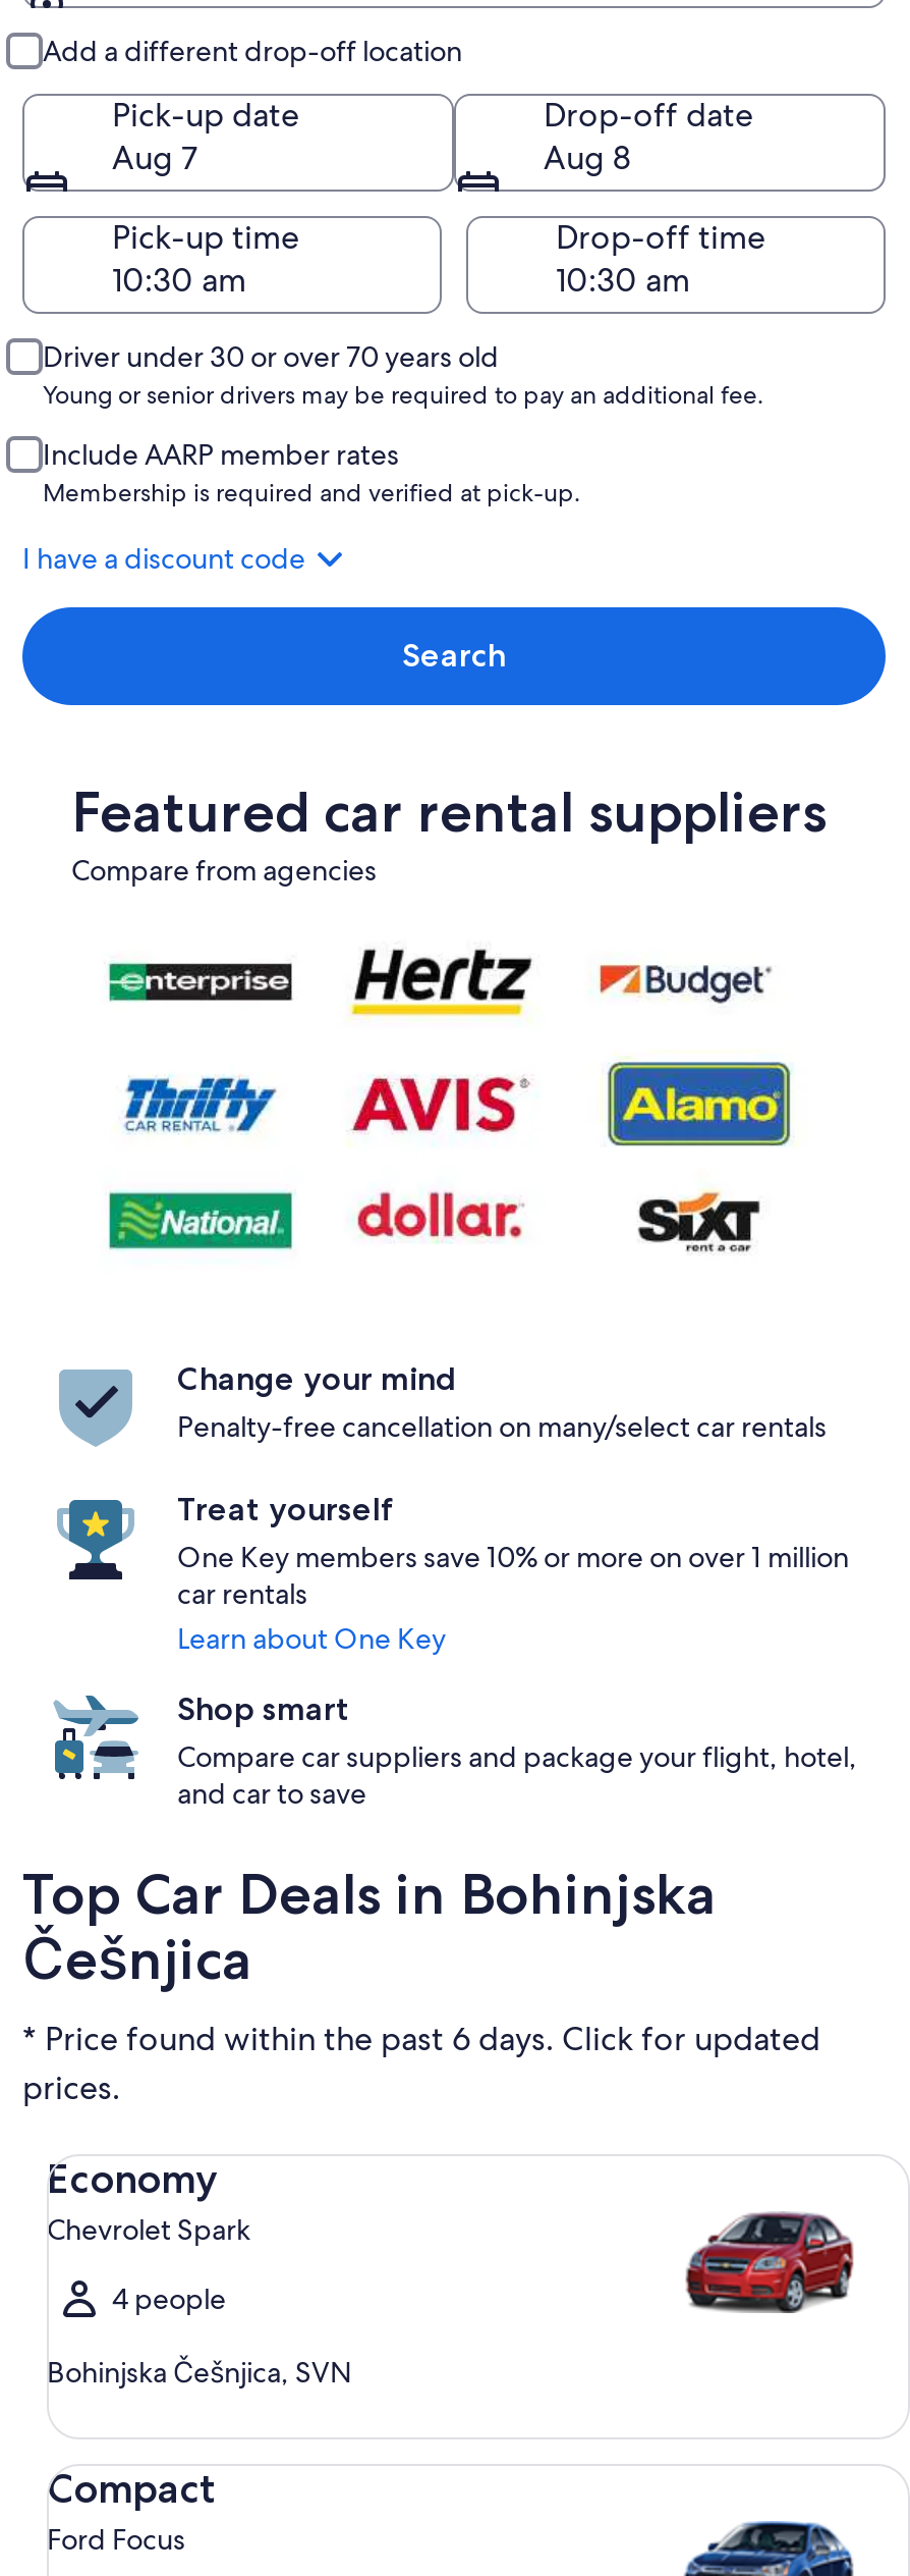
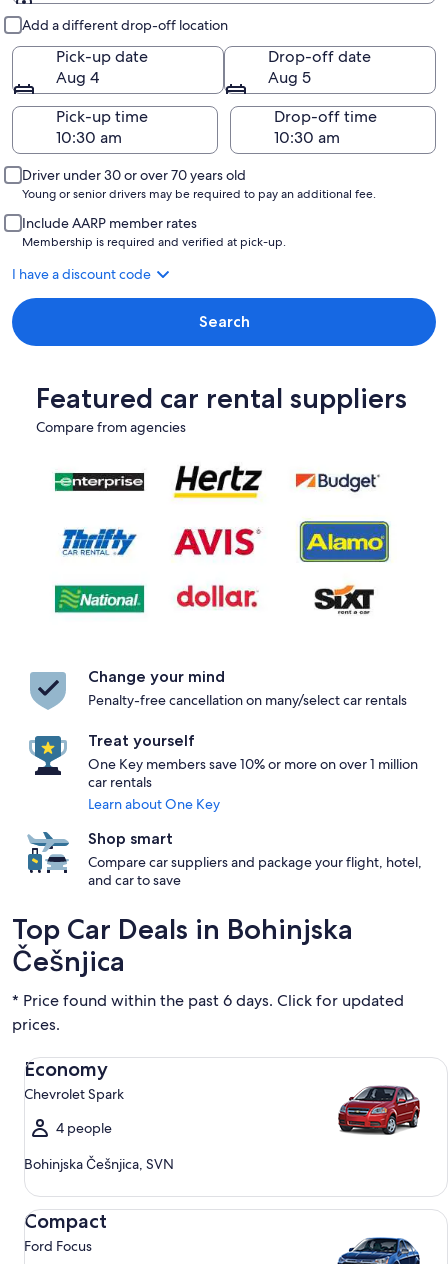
[112,137,197,179] Aug 7 -> [56,67,99,88] Aug 4
[544,137,631,179] Aug 8 -> [268,67,311,88] Aug 5

